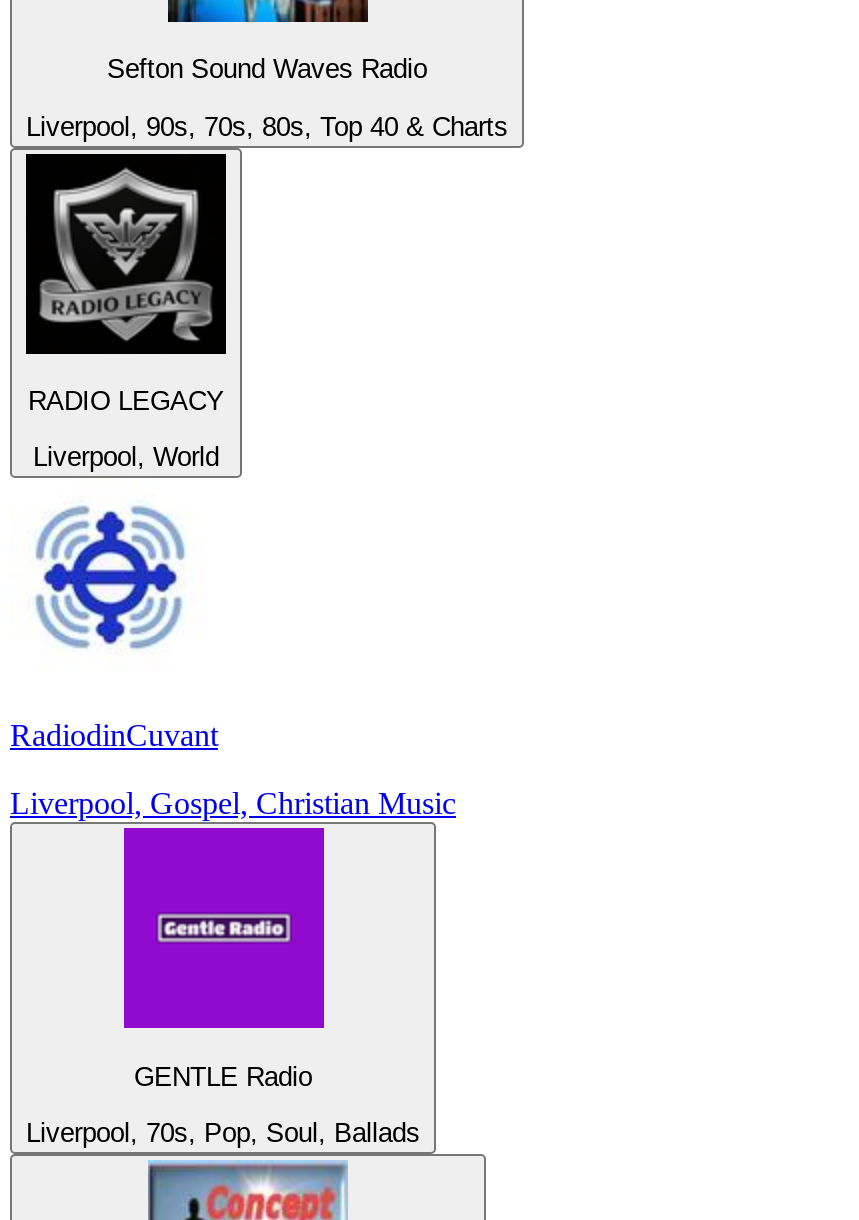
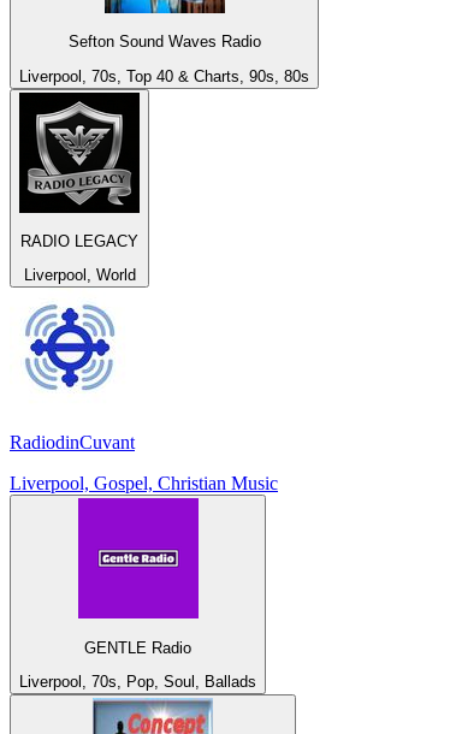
[26,111,508,141] Liverpool, 90s, 70s, 80s, Top 40 & Charts -> [19,67,309,85] Liverpool, 70s, Top 40 & Charts, 90s, 80s

